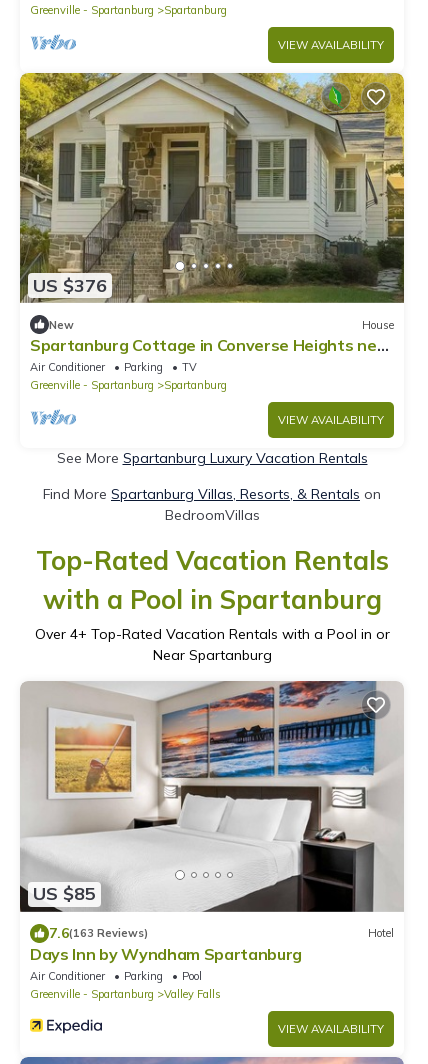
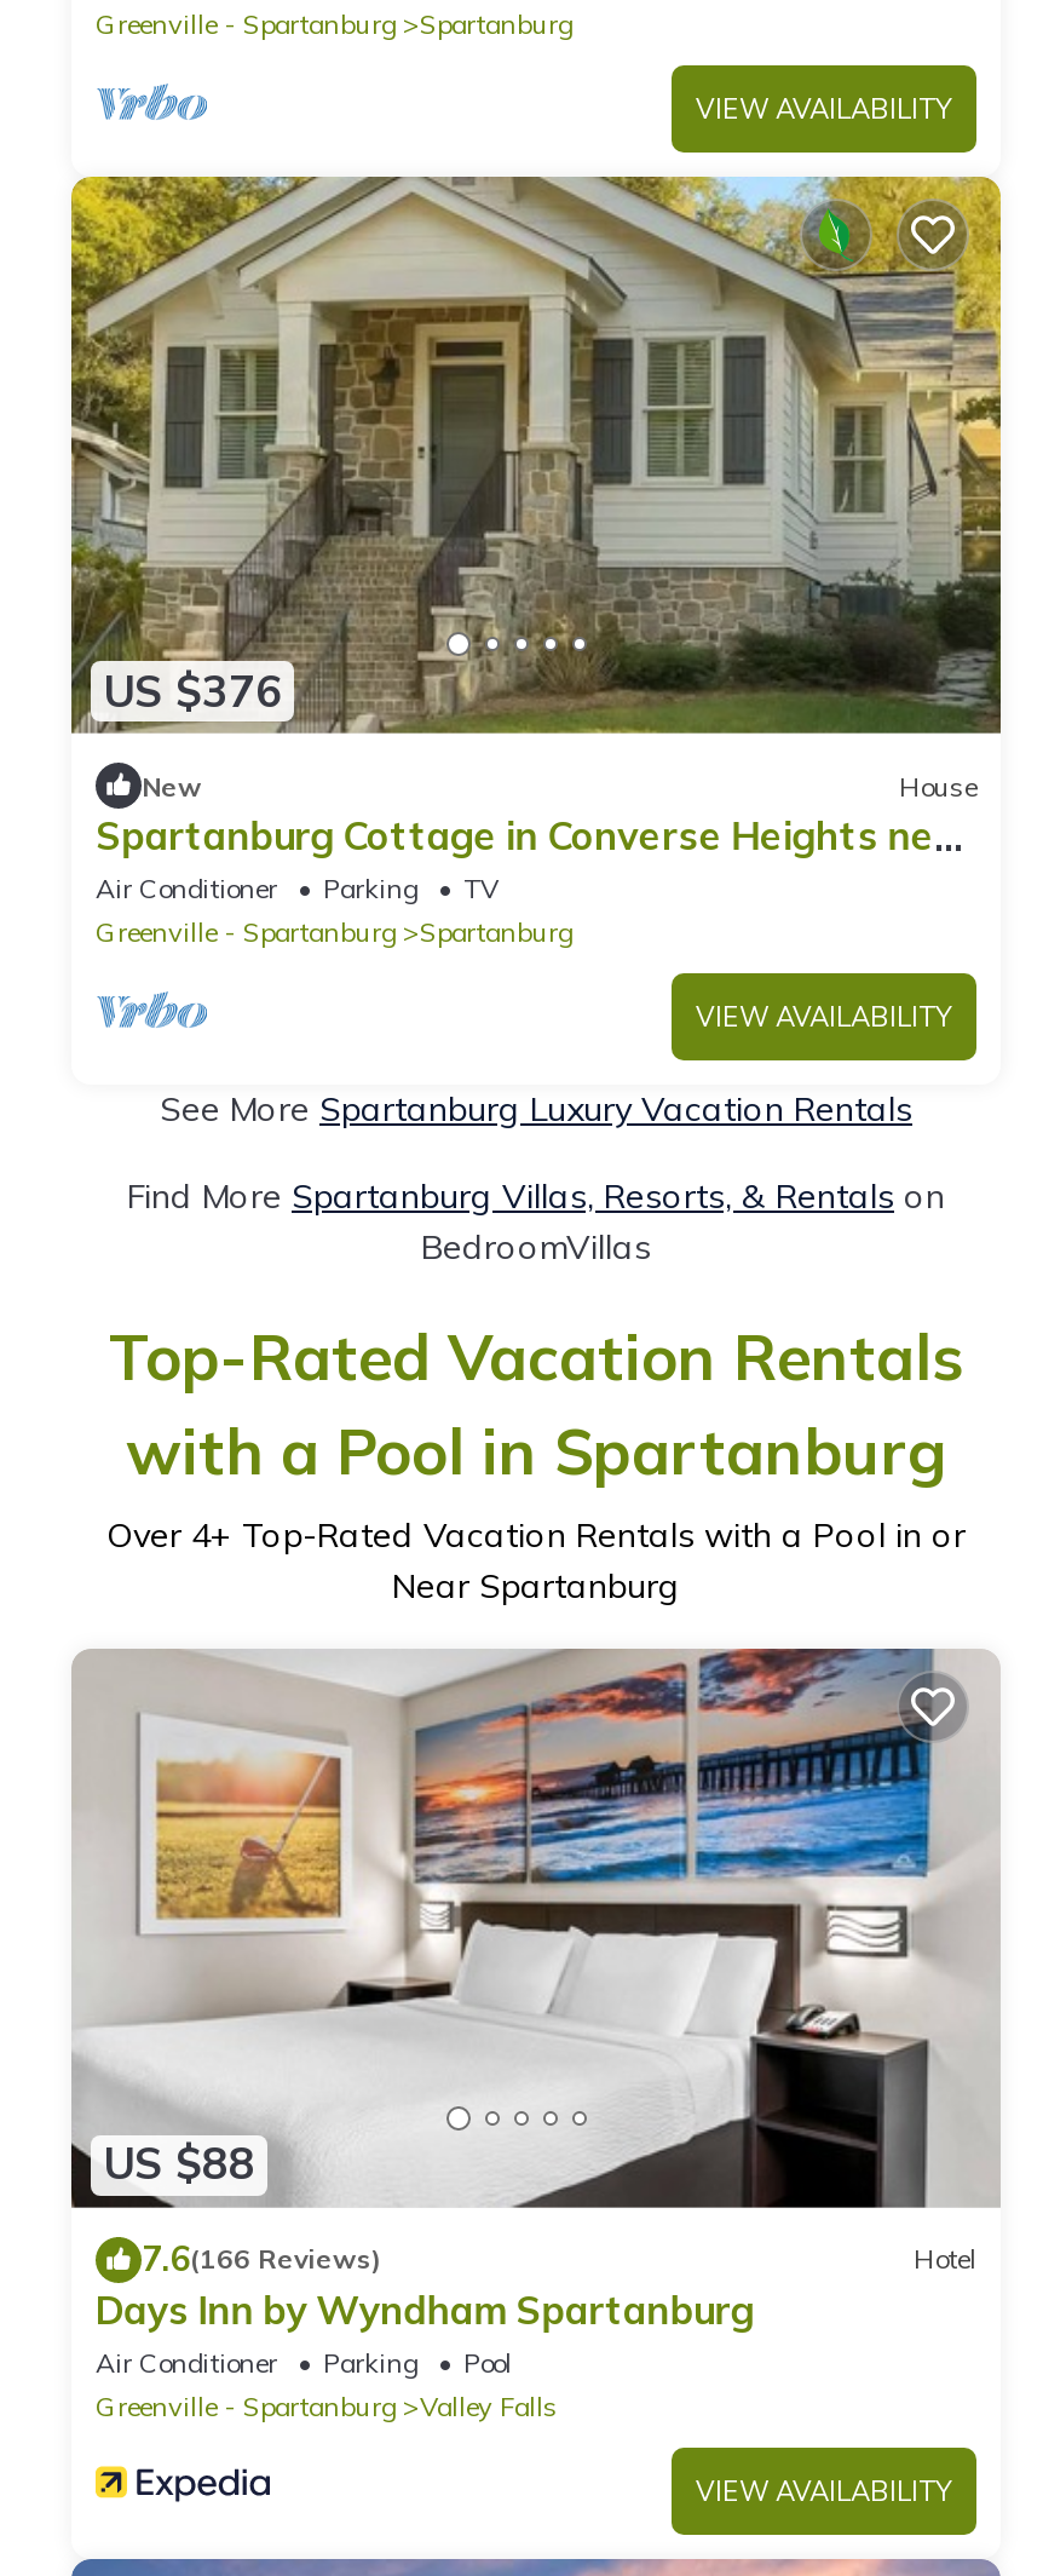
[33,882,96,905] US $85 -> [103,2136,255,2191] US $88
[49,924,148,942] 7.6(163 Reviews) -> [142,2236,381,2280] 7.6(166 Reviews)

